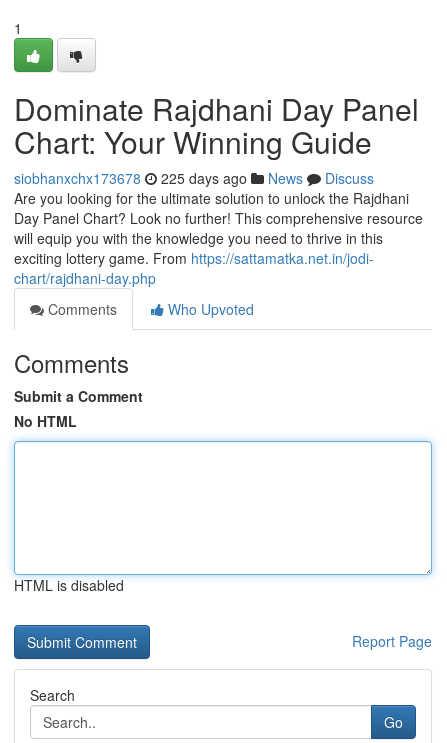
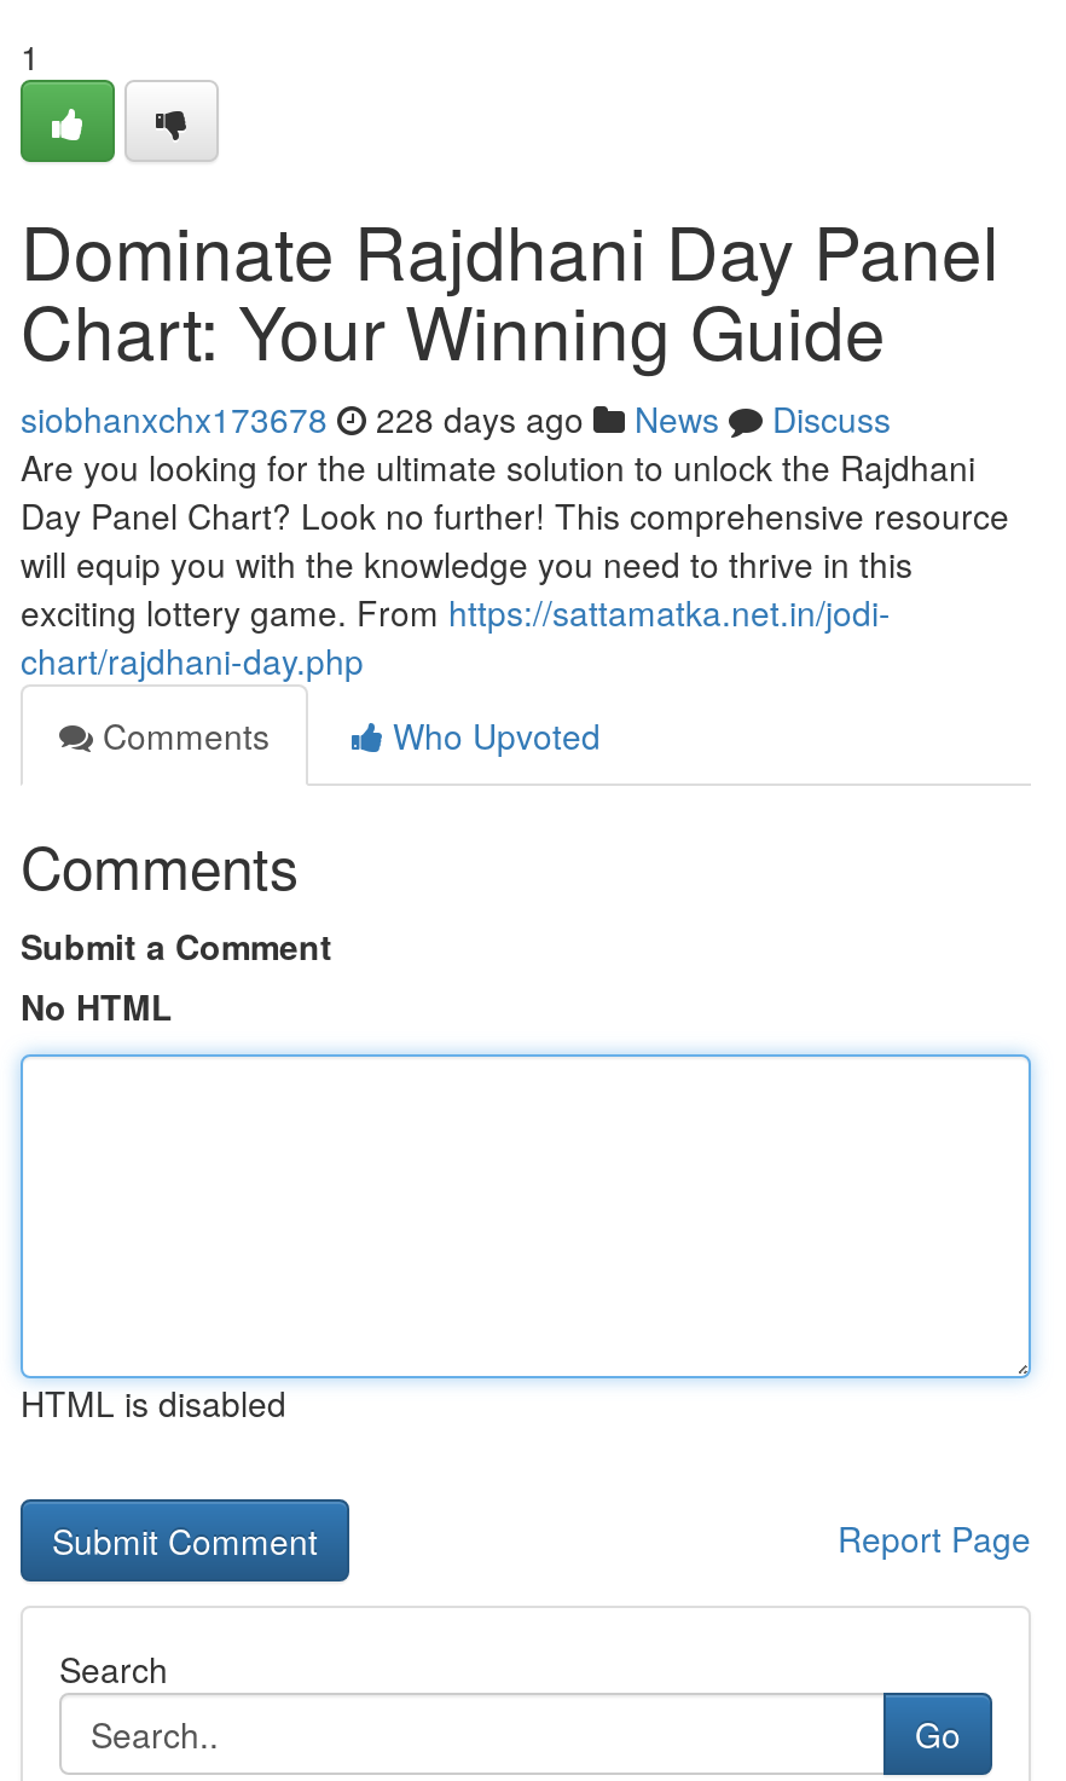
[14,168,374,188] siobhanxchx173678 225 days ago News Discuss -> [21,394,891,443] siobhanxchx173678 228 days ago News Discuss

